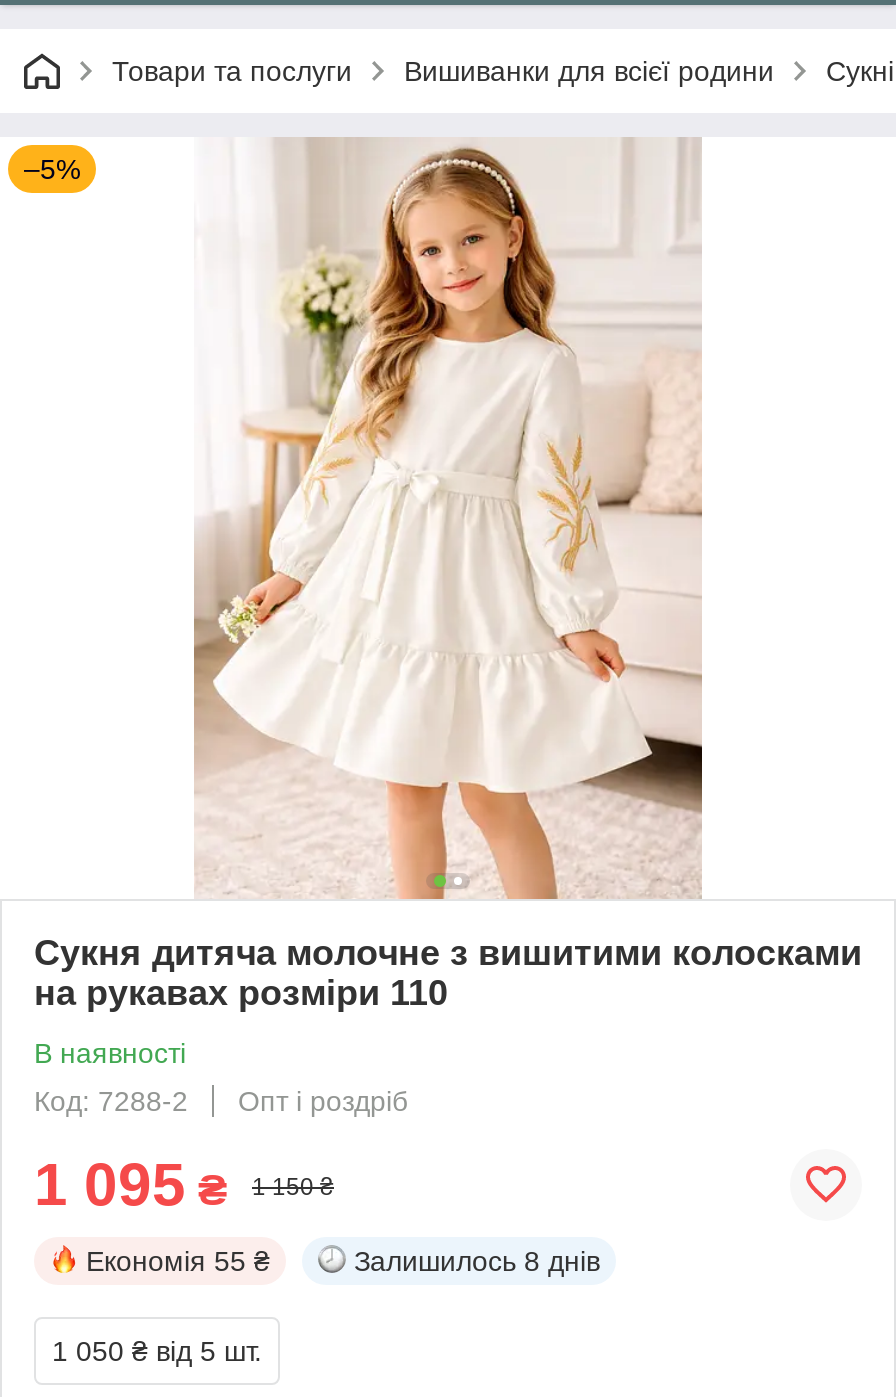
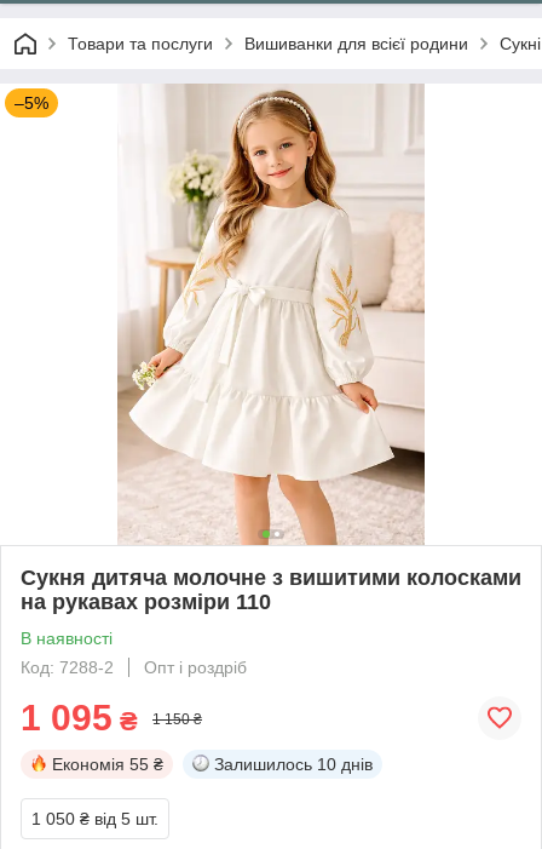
[354,1245,600,1277] Залишилось 8 днів -> [214,754,373,774] Залишилось 10 днів

